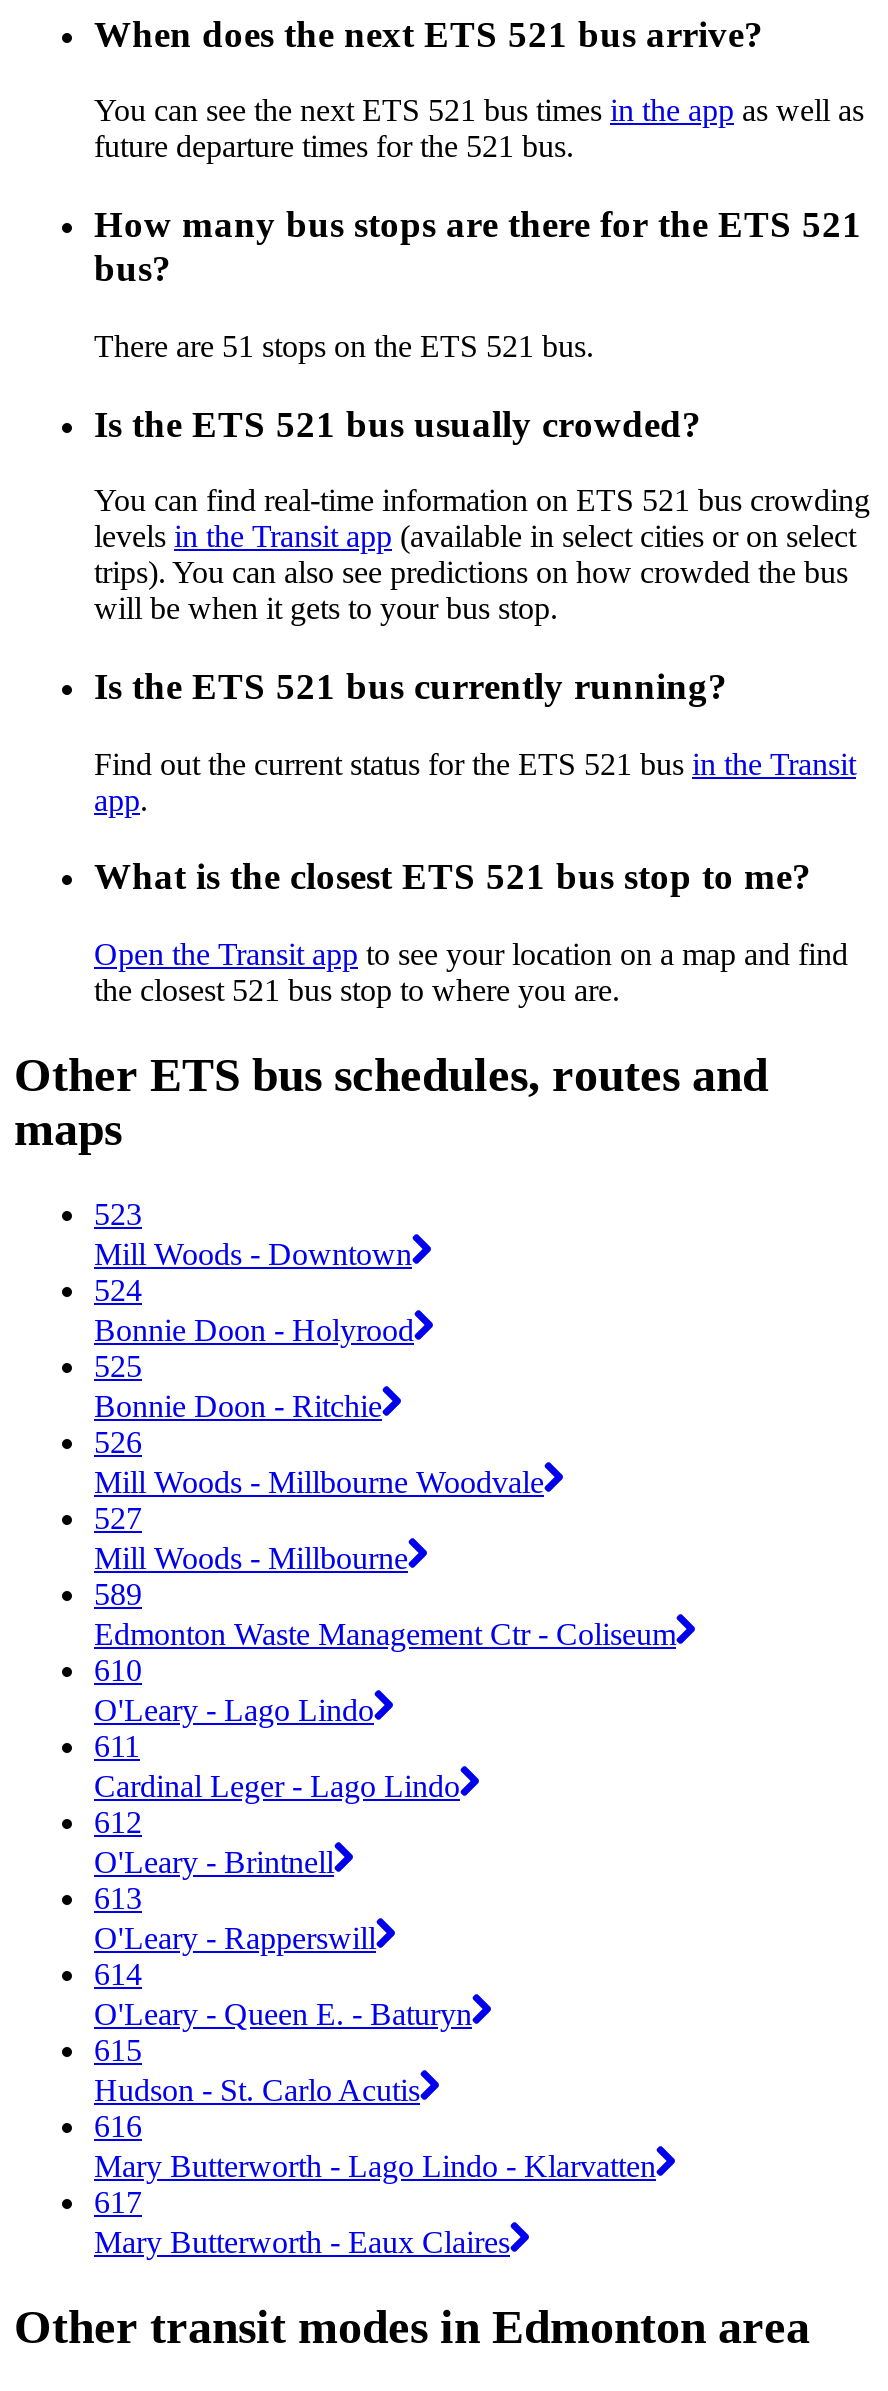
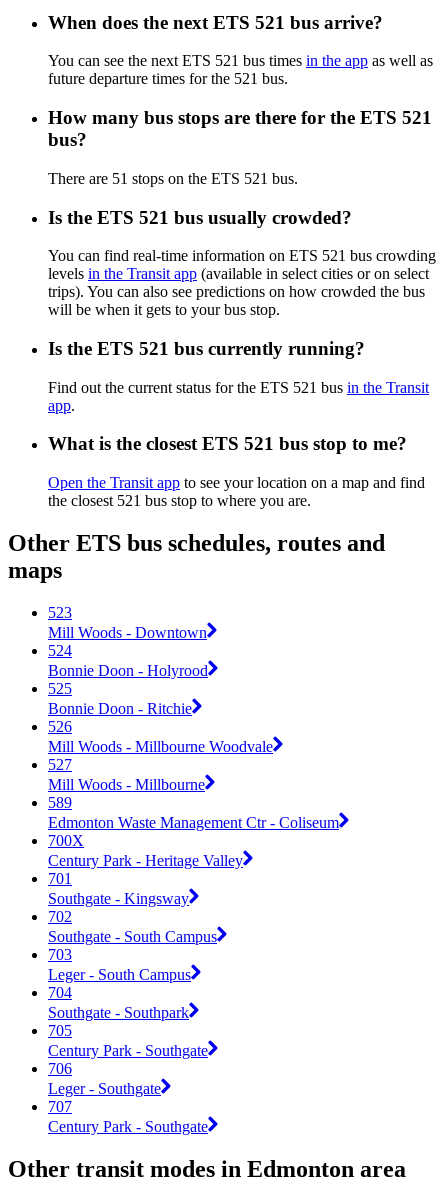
[94,1653,656,2259] 610 | O'Leary - Lago Lindo | 611 | Cardinal Leger - Lago Lindo | 612 | O'Leary - Brintnell | 613 | O'Leary - Rapperswill | 614 | O'Leary - Queen E. - Baturyn | 615 | Hudson - St. Carlo Acutis | 616 | Mary Butterworth - Lago Lindo - Klarvatten | 617 | Mary Butterworth - Eaux Claires -> [48,832,243,1135] 700X | Century Park - Heritage Valley | 701 | Southgate - Kingsway | 702 | Southgate - South Campus | 703 | Leger - South Campus | 704 | Southgate - Southpark | 705 | Century Park - Southgate | 706 | Leger - Southgate | 707 | Century Park - Southgate

